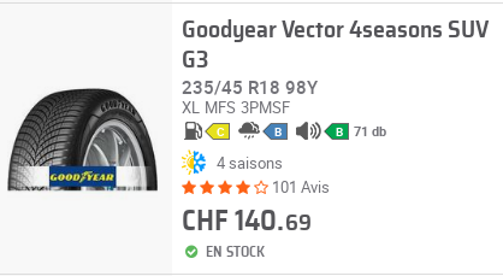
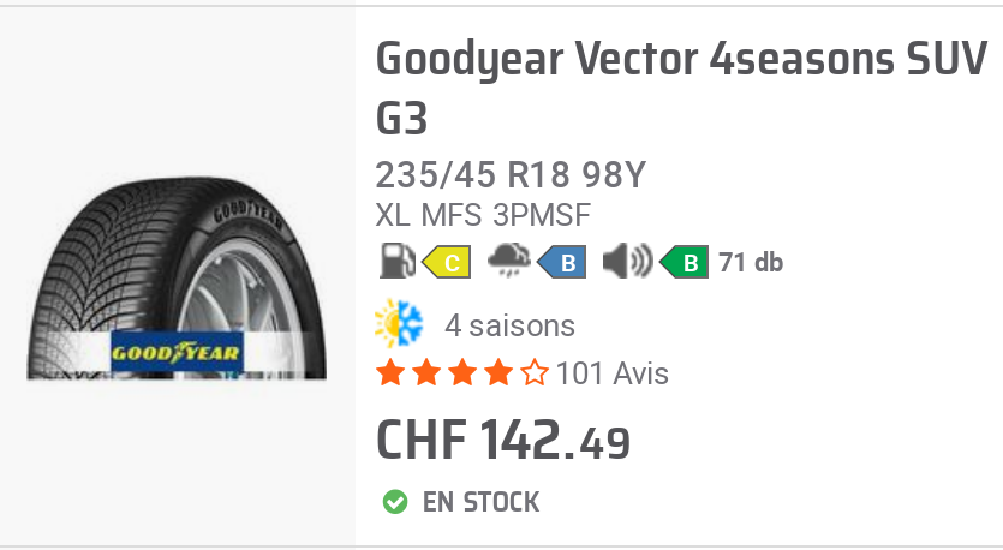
[182,207,312,236] CHF 140.69 -> [375,413,632,471] CHF 142.49

